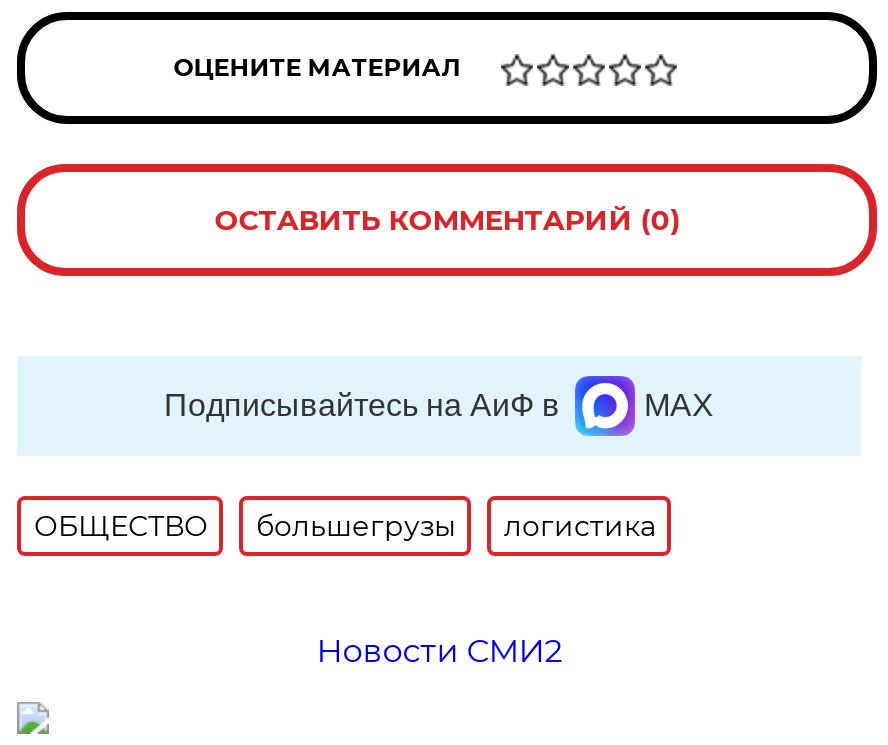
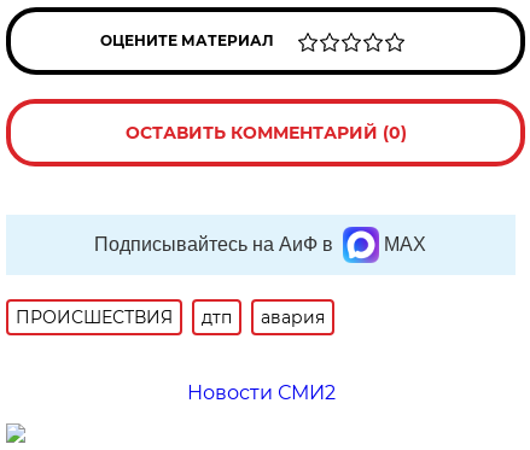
[34,508,656,544] ОБЩЕСТВО | большегрузы | логистика -> [16,306,325,328] ПРОИСШЕСТВИЯ | дтп | авария

